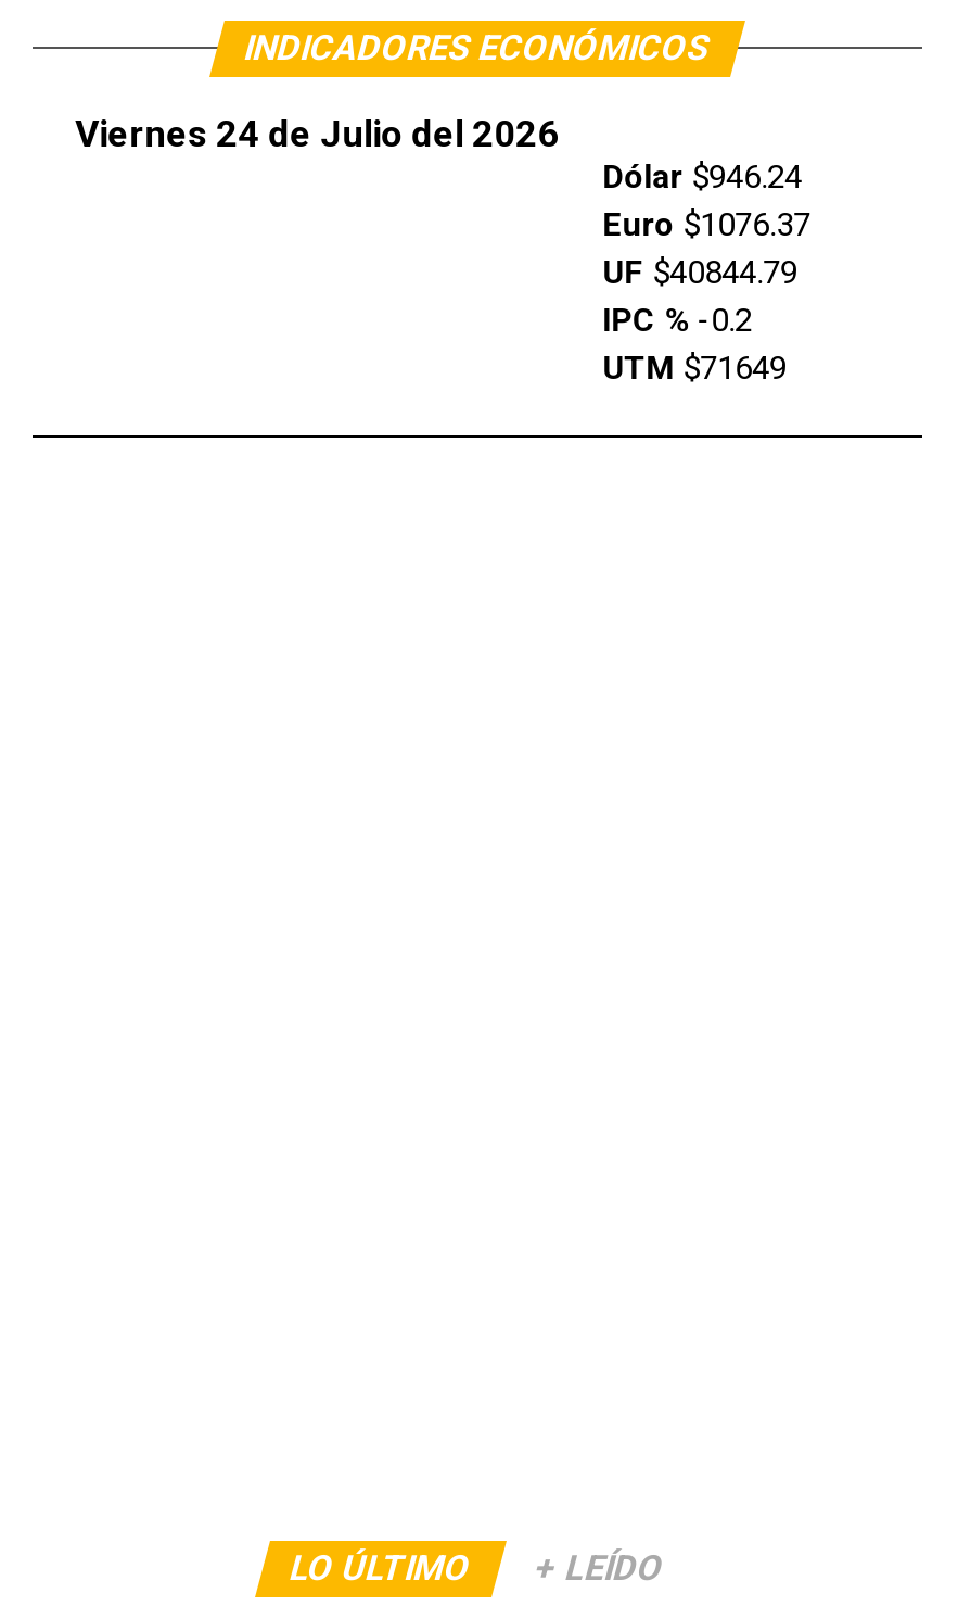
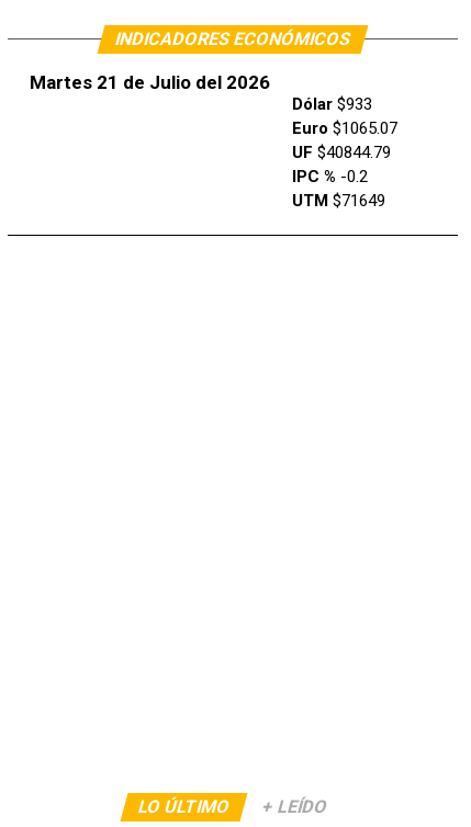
[75,112,559,156] Viernes 24 de Julio del 2026 -> [29,72,270,94] Martes 21 de Julio del 2026
[603,158,802,197] Dólar $946.24 -> [292,95,372,114] Dólar $933
[603,206,811,245] Euro $1076.37 -> [292,119,397,139] Euro $1065.07

